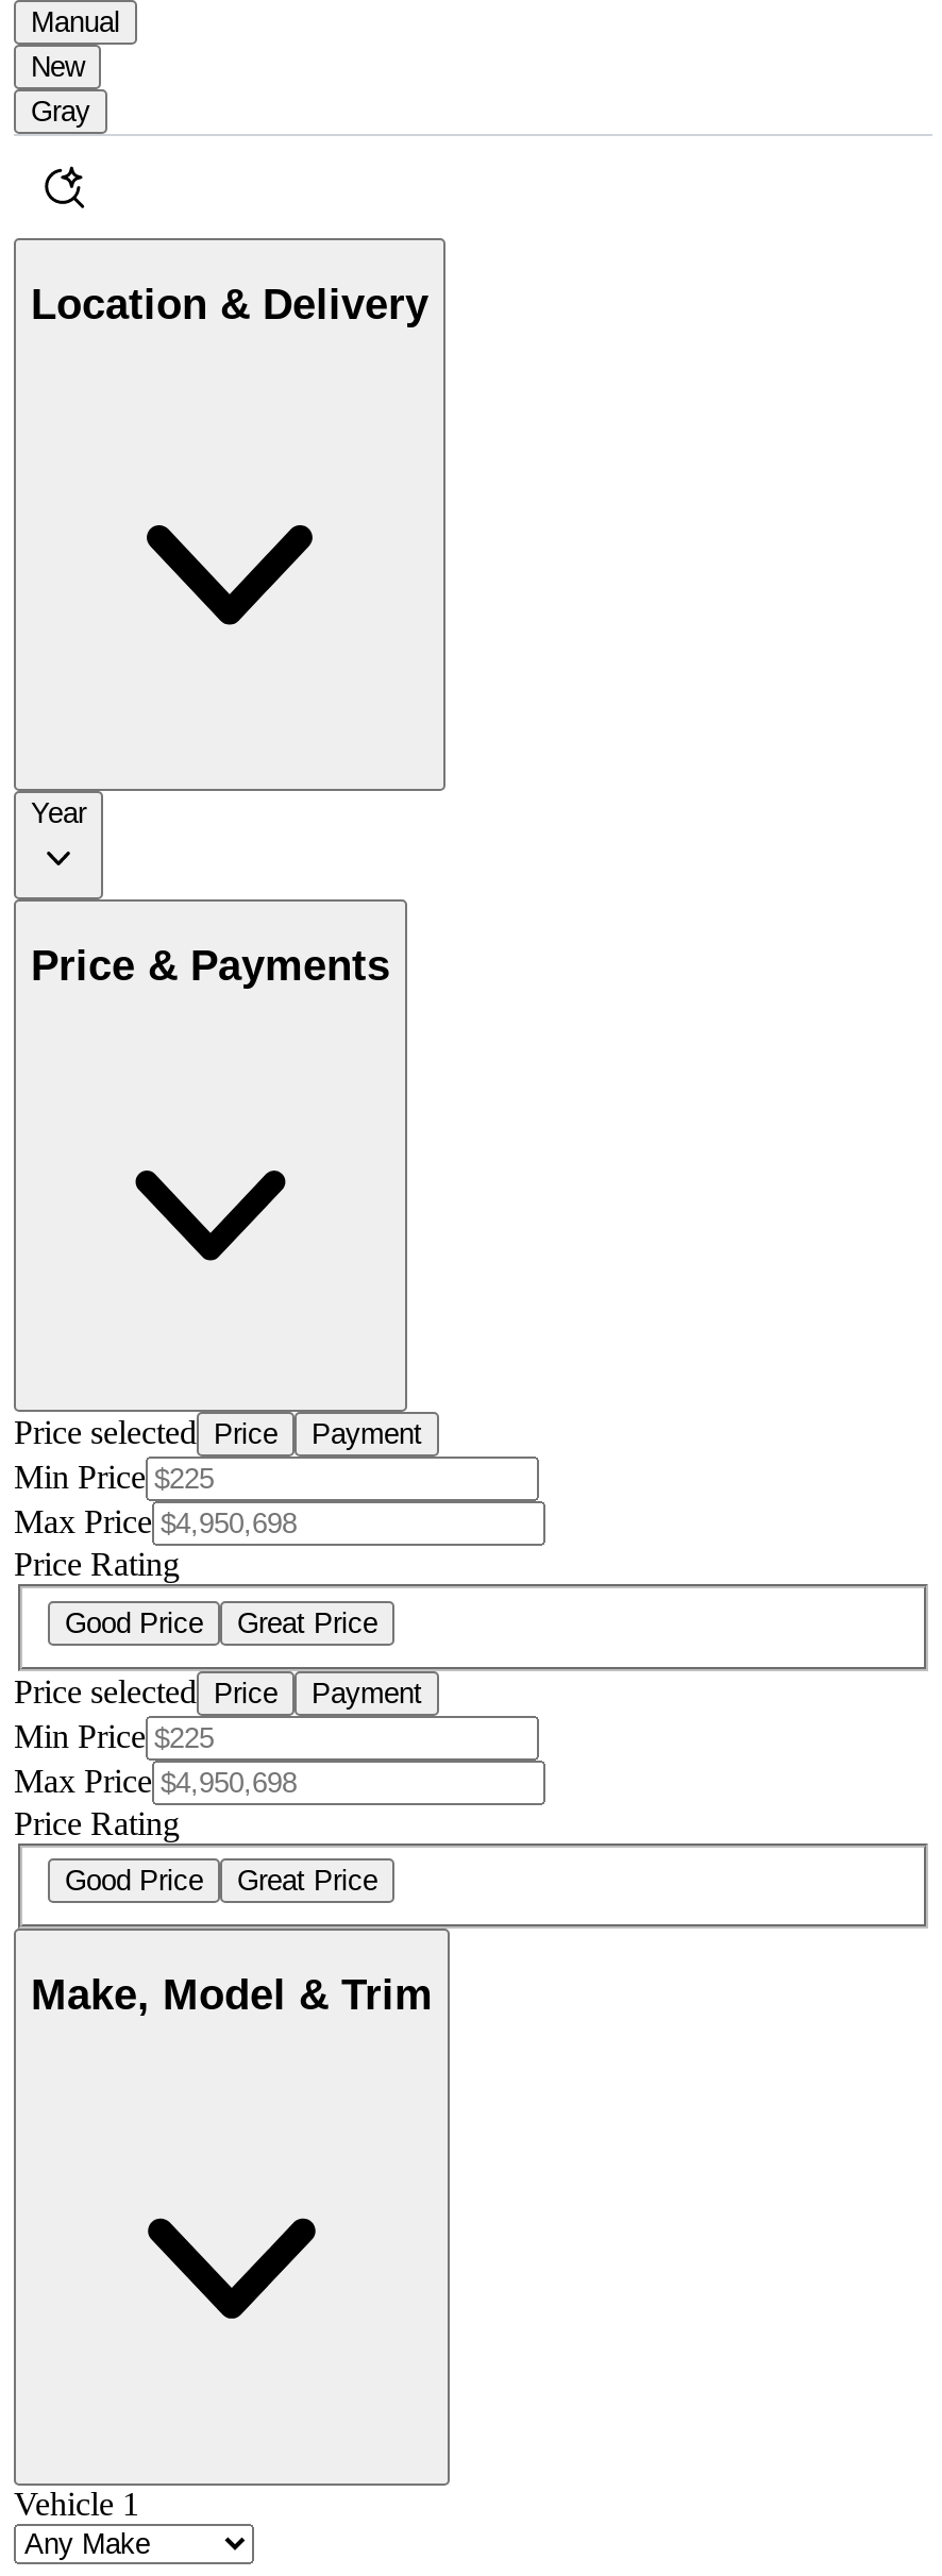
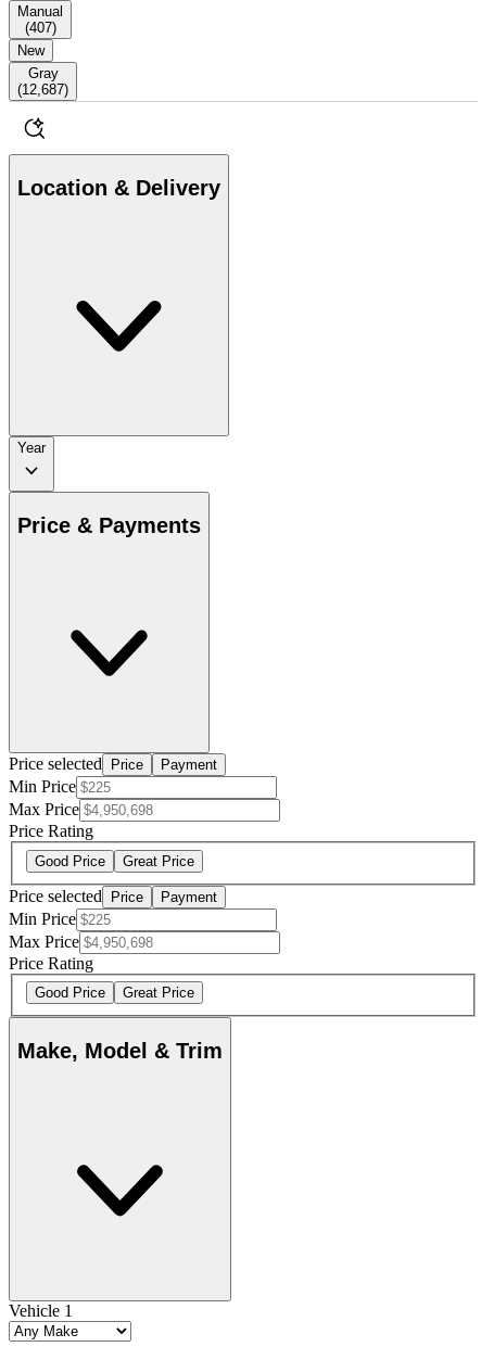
none -> [24,19,56,36] (407)
none -> [17,81,68,98] (12,687)

